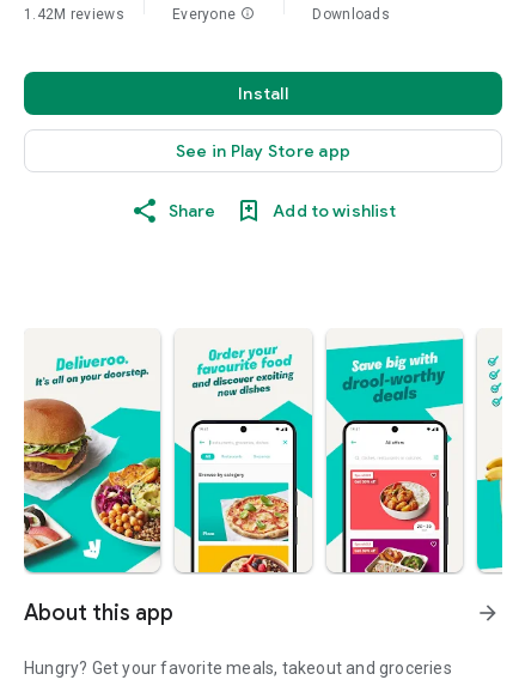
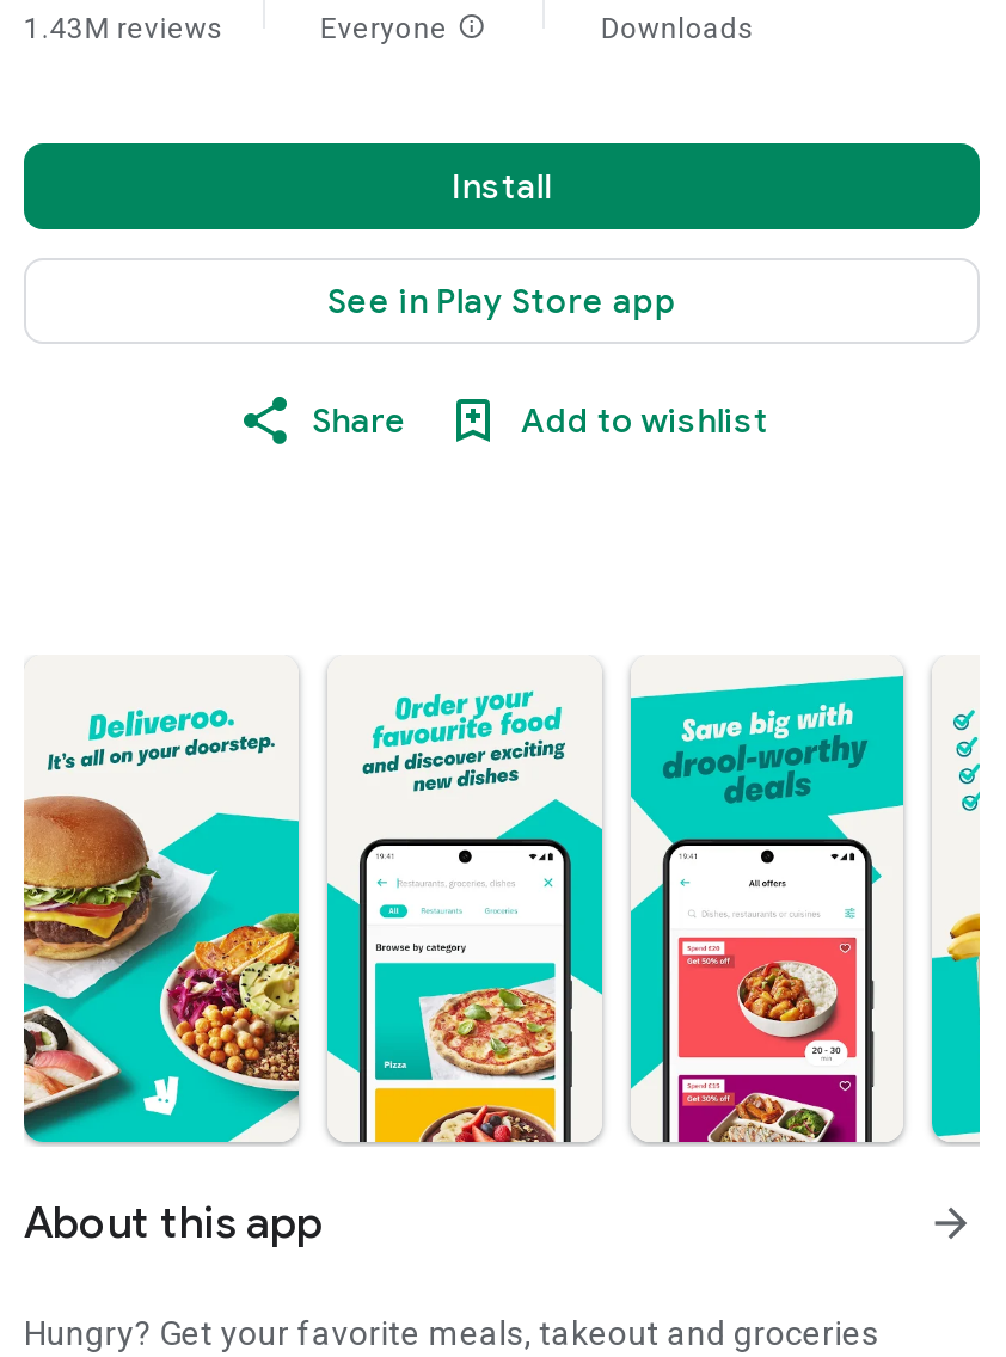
[24,6,124,23] 1.42M reviews -> [24,12,224,45] 1.43M reviews

